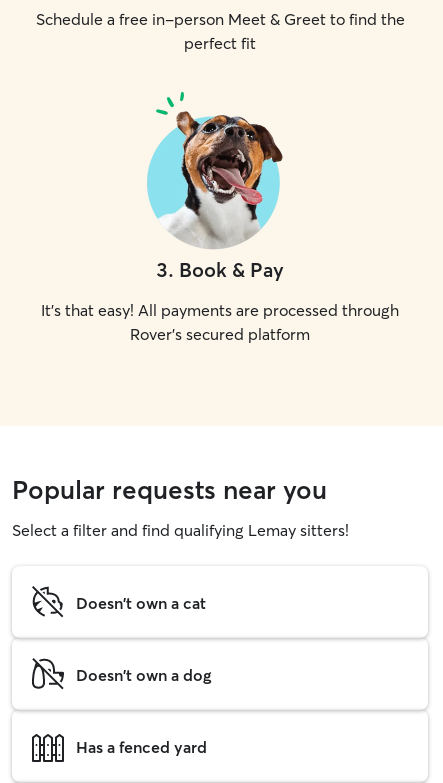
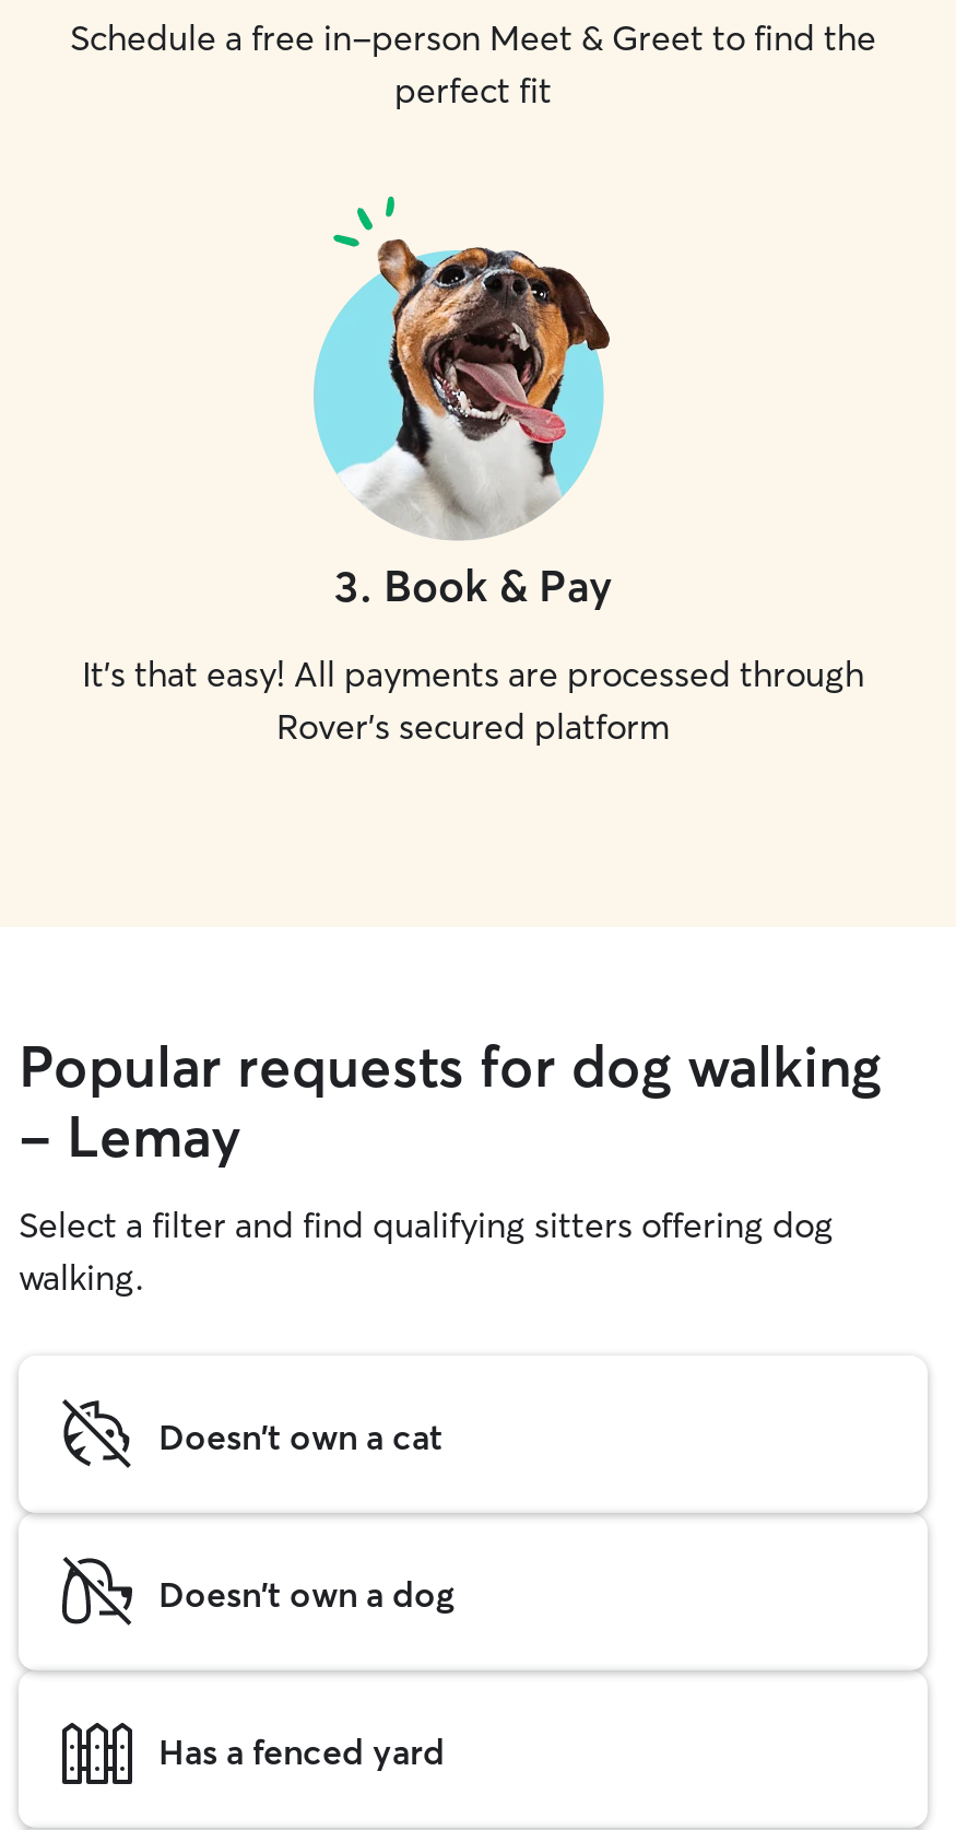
[12,474,349,540] Popular requests near you | Select a filter and find qualifying Lemay sitters! -> [19,1032,882,1299] Popular requests for dog walking | - Lemay | Select a filter and find qualifying sitters offering dog | walking.

